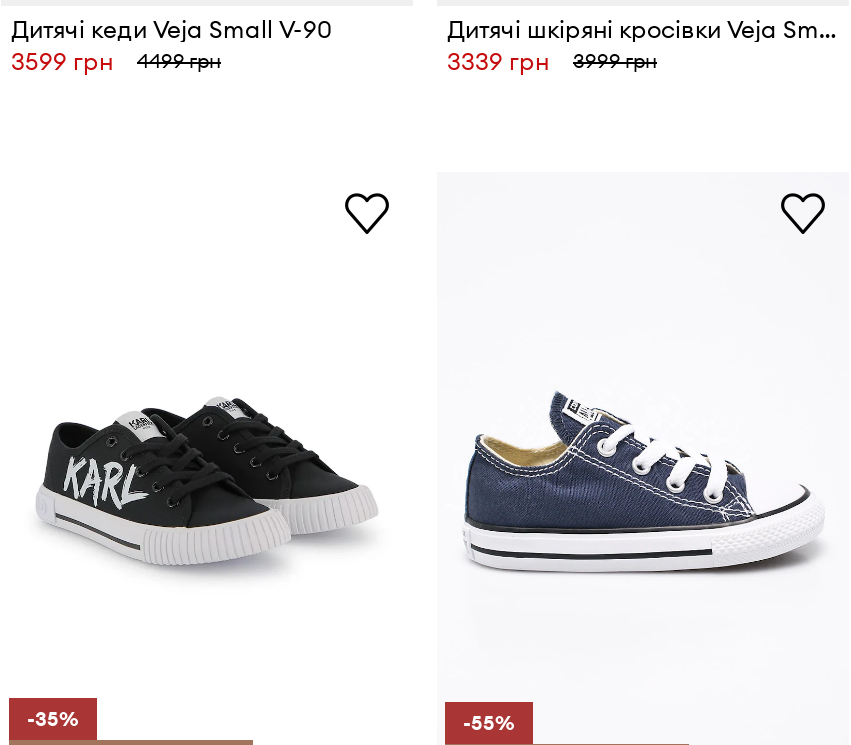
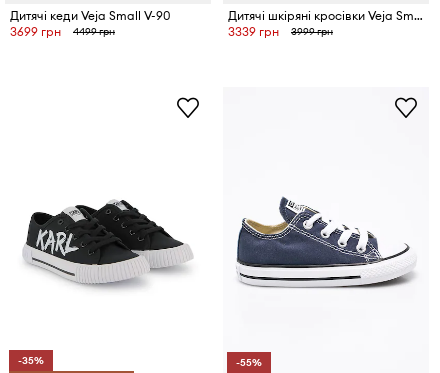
[11,46,221,76] 3599 грн 4499 грн -> [10,24,115,39] 3699 грн 4499 грн

